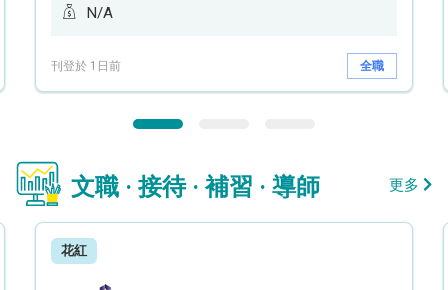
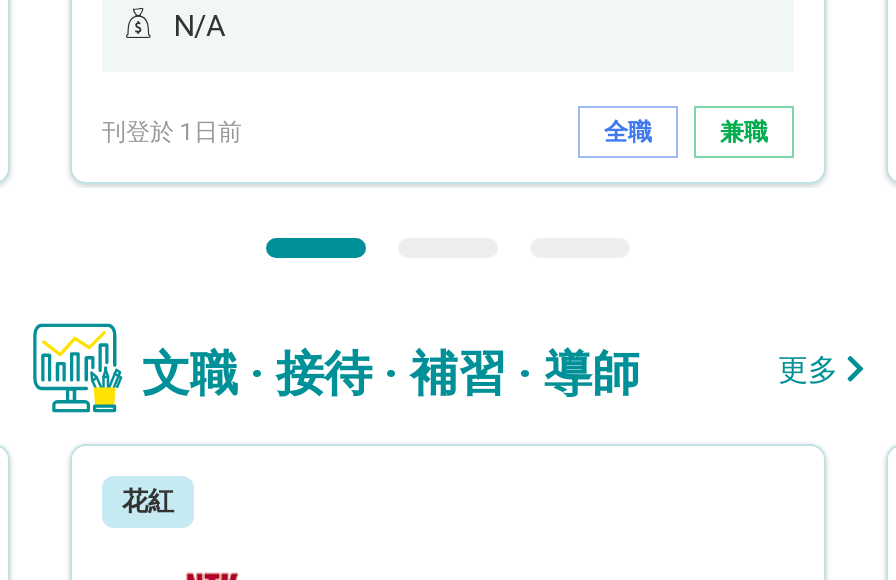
none -> [720,117,768,145] 兼職

